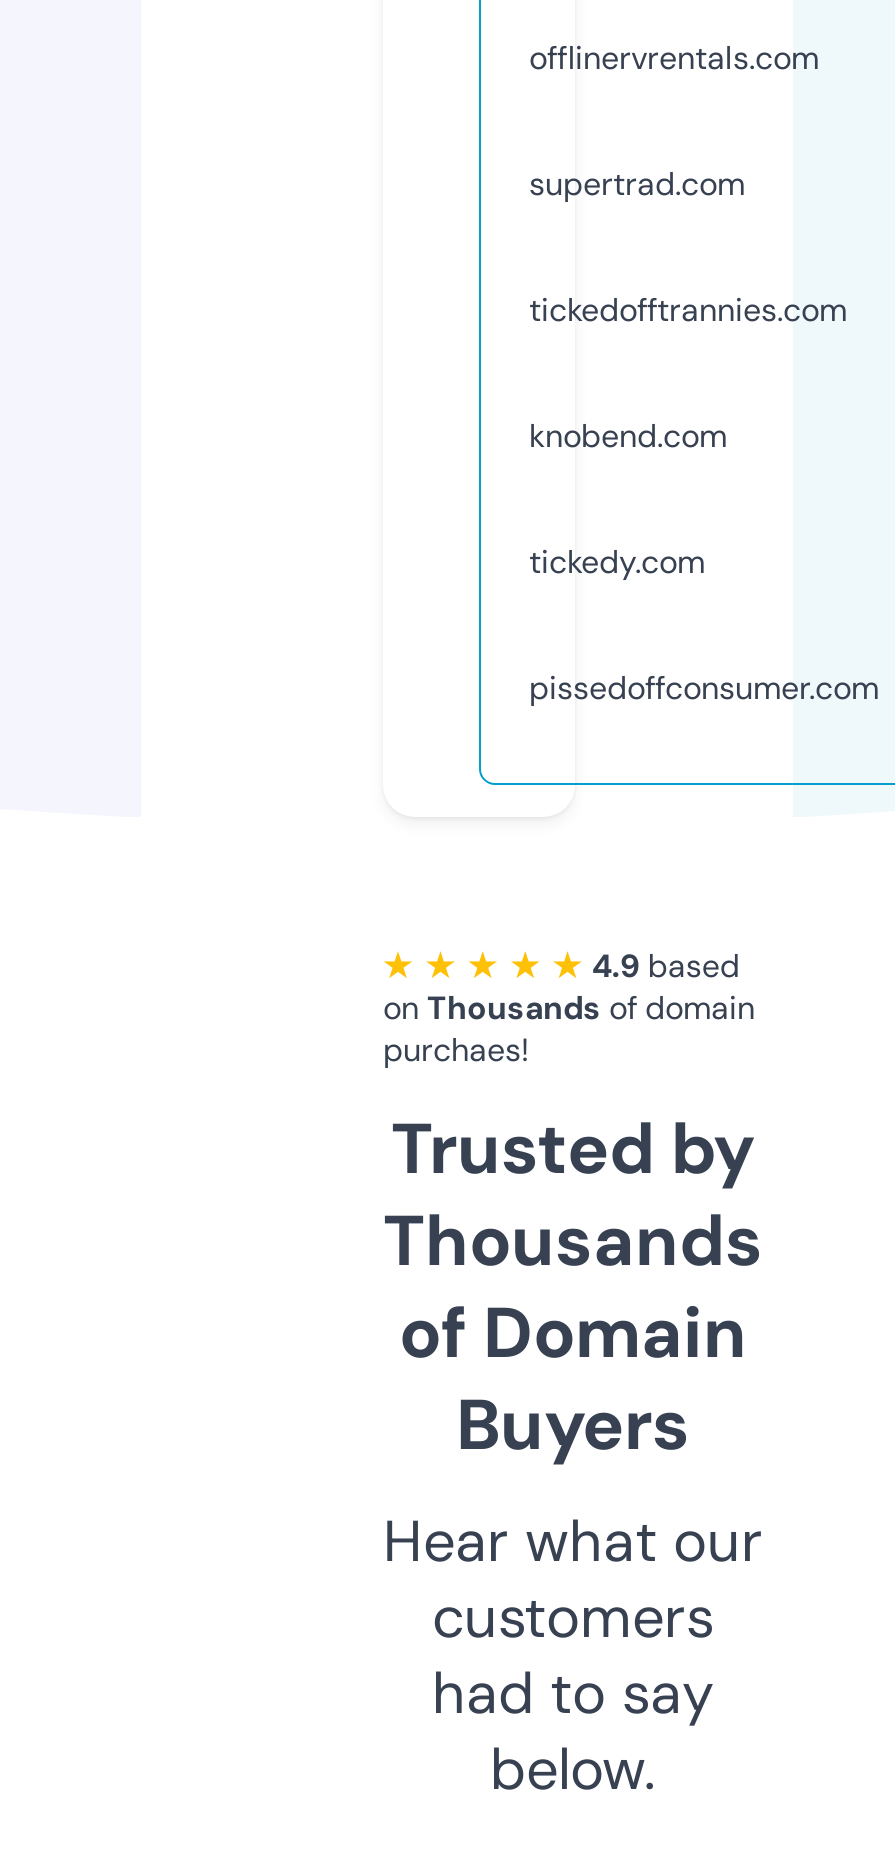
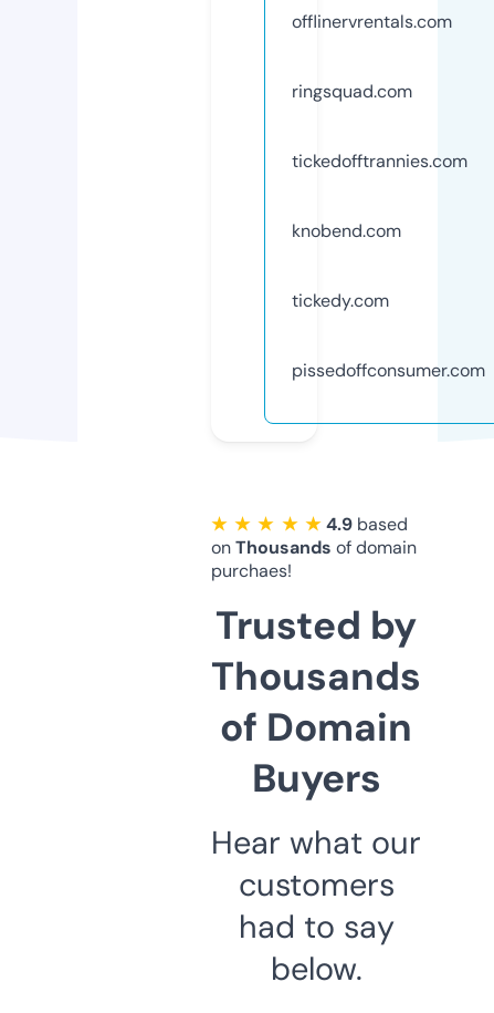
[529,163,745,205] supertrad.com -> [292,79,412,103] ringsquad.com

